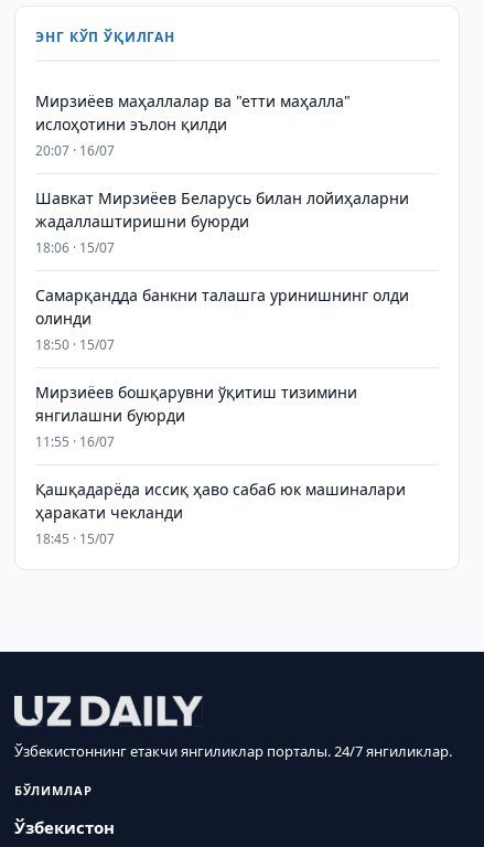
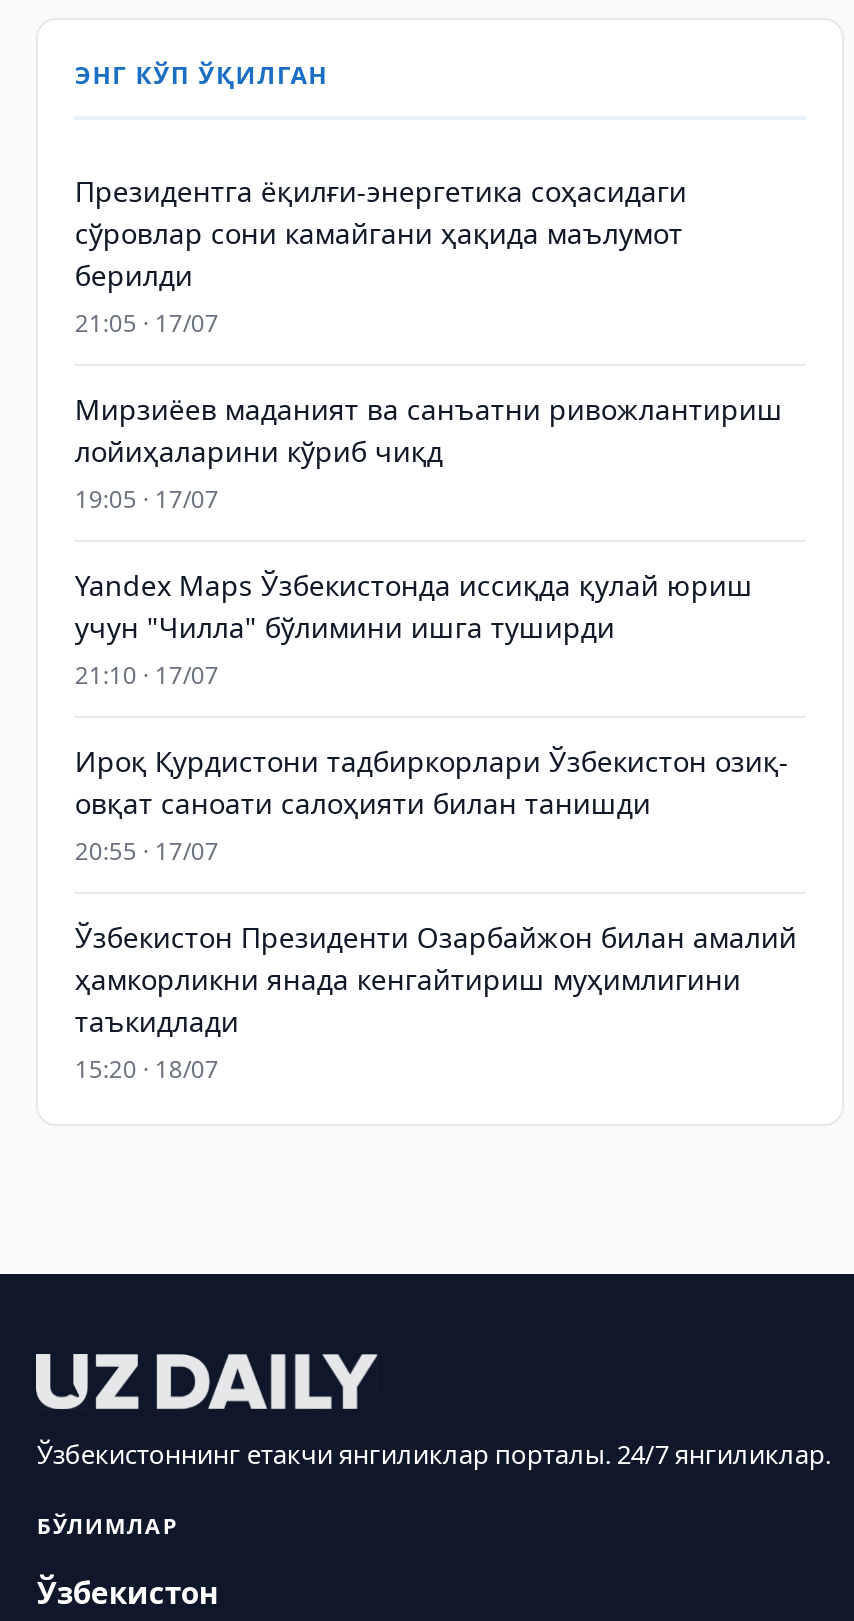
[36,90,351,160] Мирзиёев маҳаллалар ва "етти маҳалла" | ислоҳотини эълон қилди | 20:07 · 16/07 -> [75,172,687,340] Президентга ёқилғи-энергетика соҳасидаги | сўровлар сони камайгани ҳақида маълумот | берилди | 21:05 · 17/07
[36,187,409,257] Шавкат Мирзиёев Беларусь билан лойиҳаларни | жадаллаштиришни буюрди | 18:06 · 15/07 -> [75,390,783,516] Мирзиёев маданият ва санъатни ривожлантириш | лойиҳаларини кўриб чиқд | 19:05 · 17/07
[36,285,409,354] Самарқандда банкни талашга уринишнинг олди | олинди | 18:50 · 15/07 -> [75,566,753,692] Yandex Maps Ўзбекистонда иссиқда қулай юриш | учун "Чилла" бўлимини ишга туширди | 21:10 · 17/07
[36,382,358,451] Мирзиёев бошқарувни ўқитиш тизимини | янгилашни буюрди | 11:55 · 16/07 -> [75,742,789,868] Ироқ Қурдистони тадбиркорлари Ўзбекистон озиқ- | овқат саноати салоҳияти билан танишди | 20:55 · 17/07
[36,479,406,548] Қашқадарёда иссиқ ҳаво сабаб юк машиналари | ҳаракати чекланди | 18:45 · 15/07 -> [75,918,797,1086] Ўзбекистон Президенти Озарбайжон билан амалий | ҳамкорликни янада кенгайтириш муҳимлигини | таъкидлади | 15:20 · 18/07

